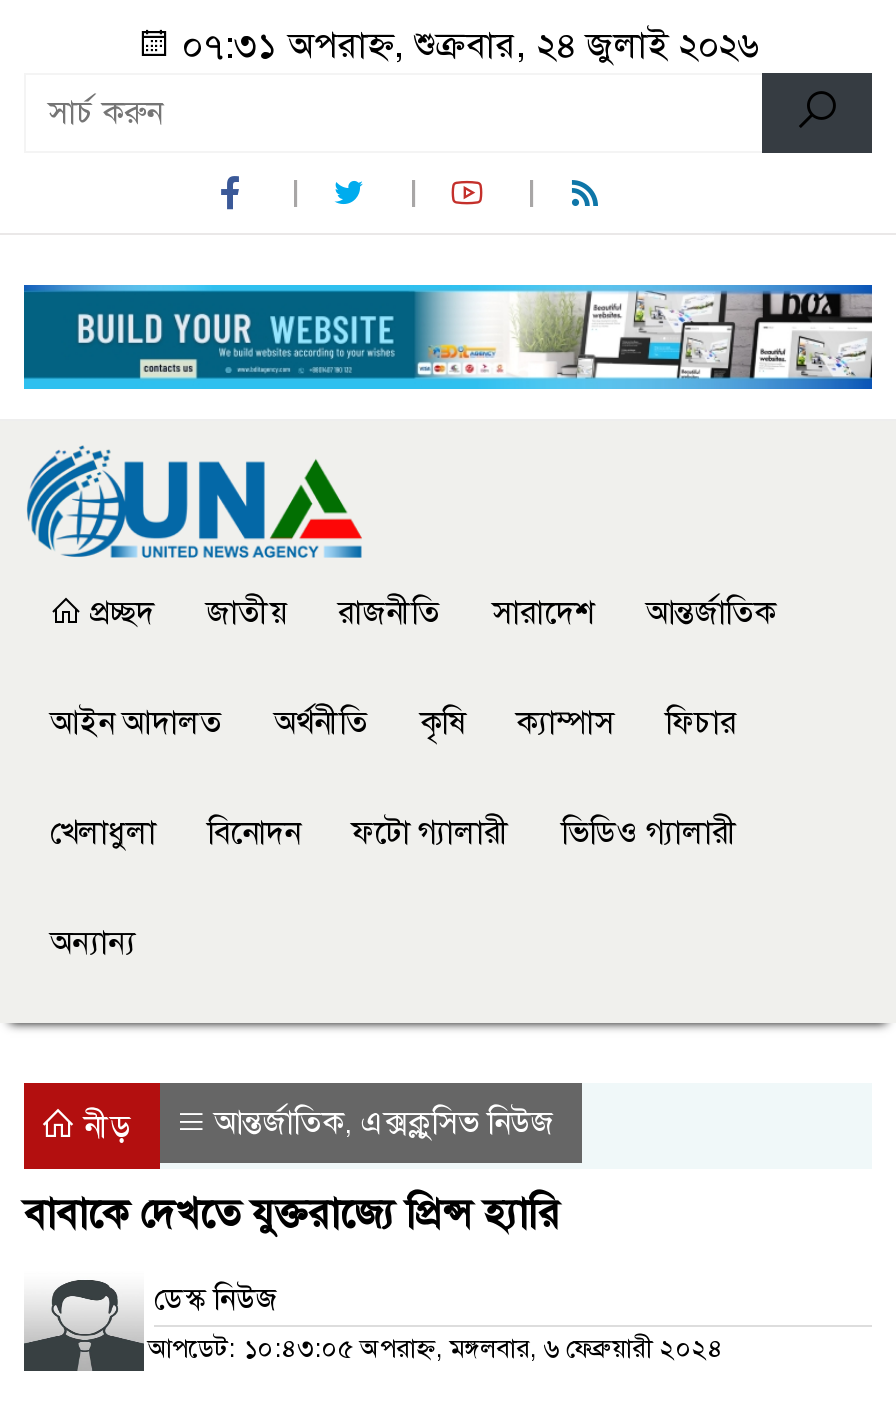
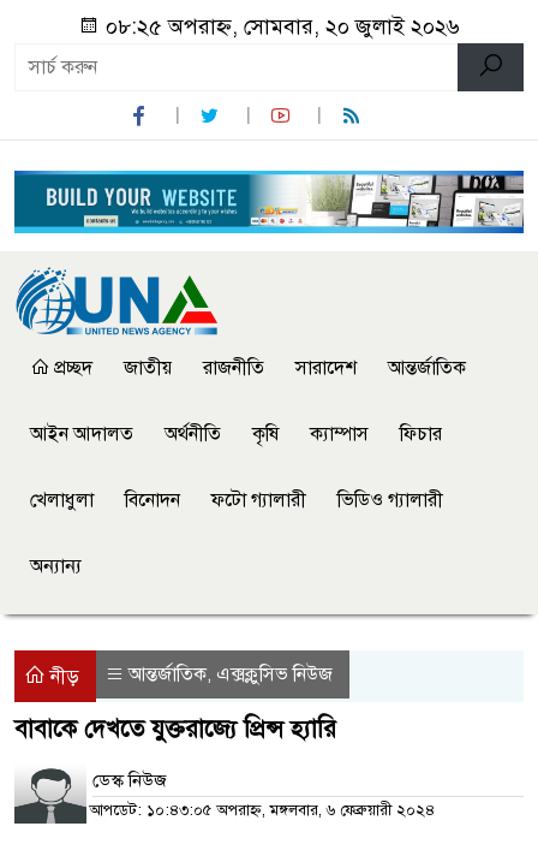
[172,23,760,67] ০৭:৩১ অপরাহ্ন, শুক্রবার, ২৪ জুলাই ২০২৬ -> [100,13,460,40] ০৮:২৫ অপরাহ্ন, সোমবার, ২০ জুলাই ২০২৬

